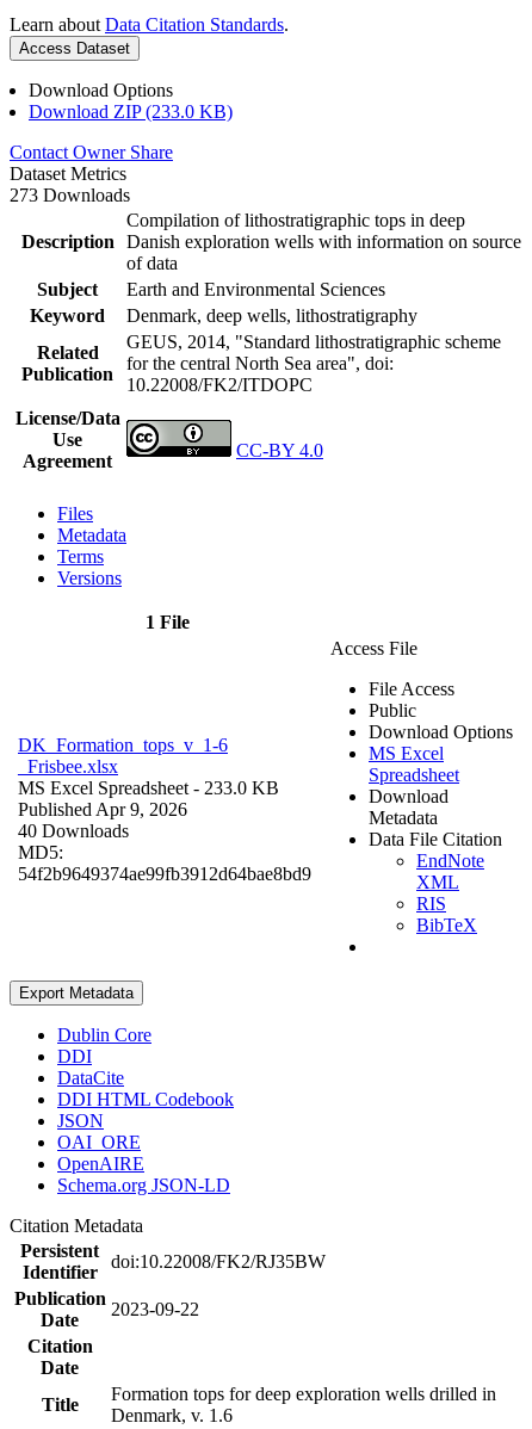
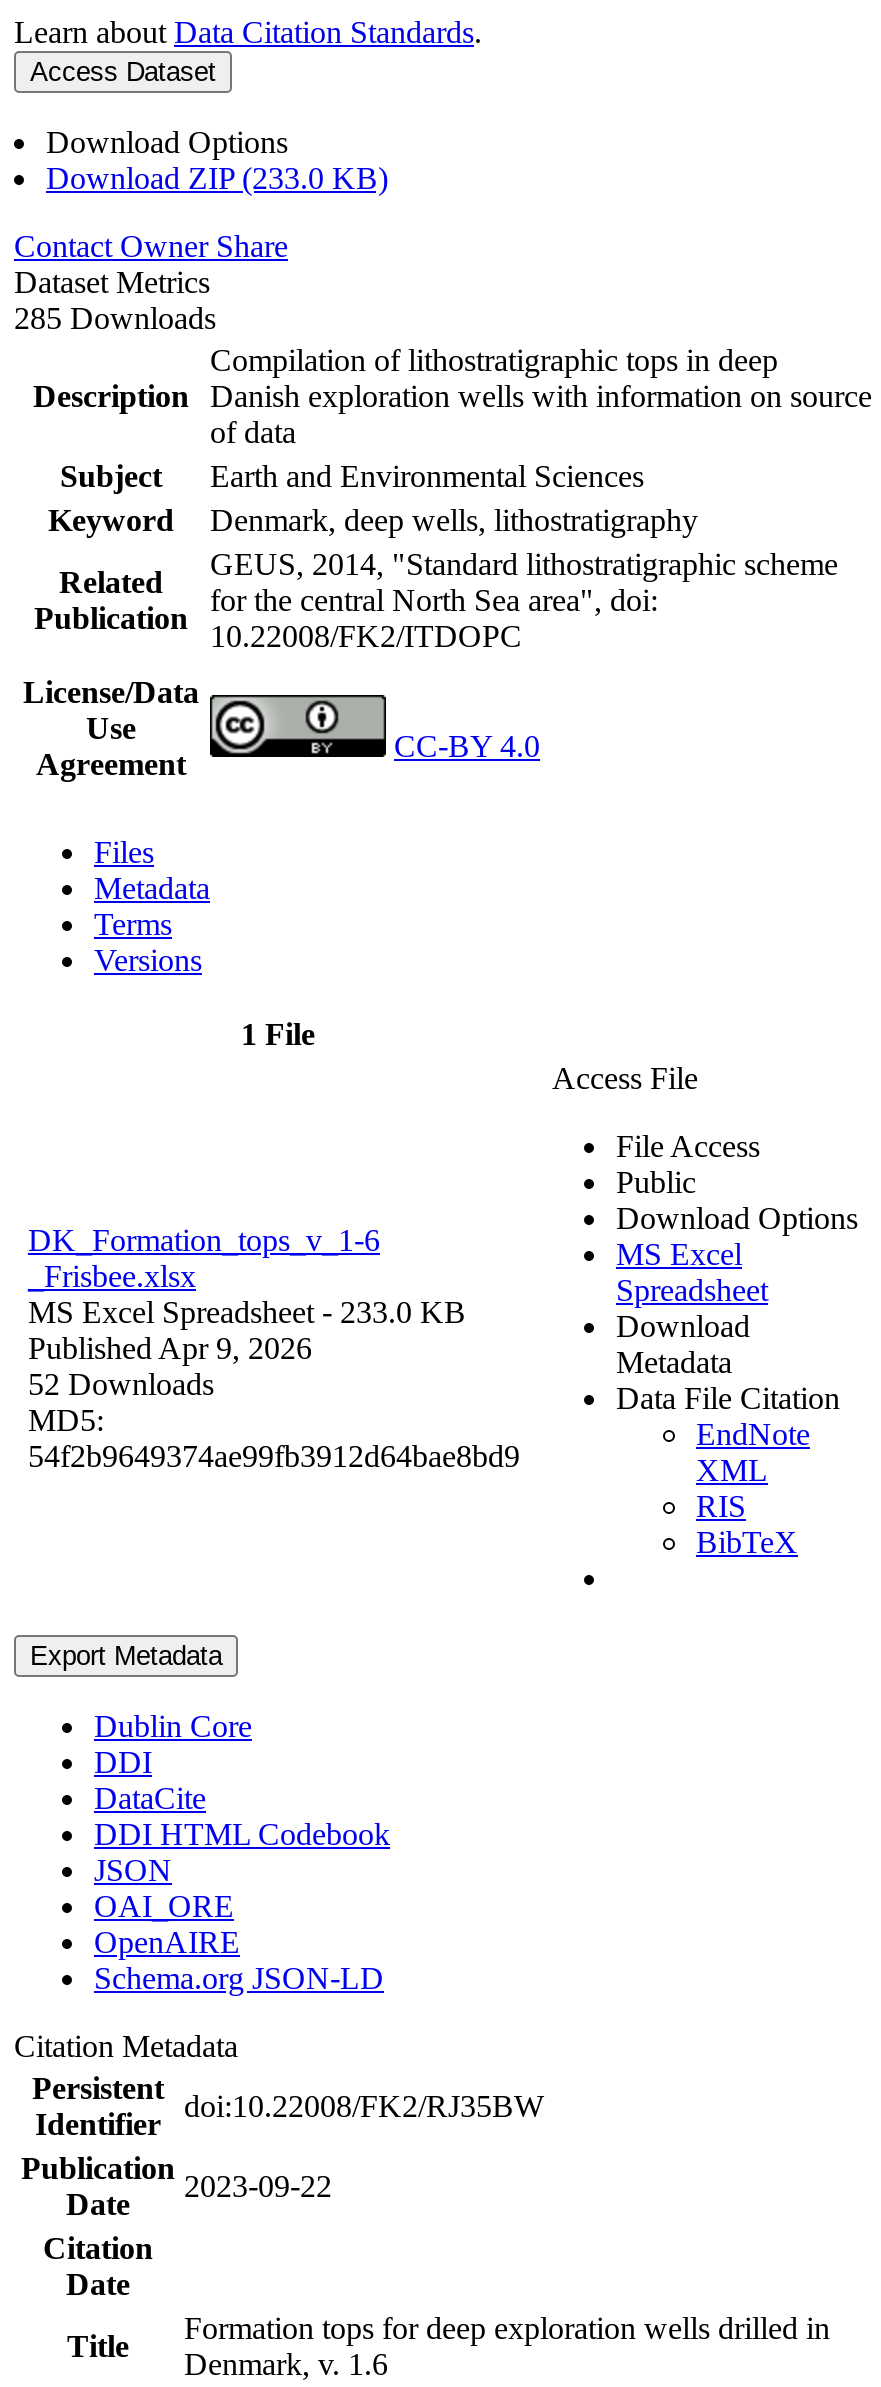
[10,185,130,205] 273 Downloads -> [14,300,216,334] 285 Downloads
[18,820,129,841] 40 Downloads -> [28,1366,214,1400] 52 Downloads

